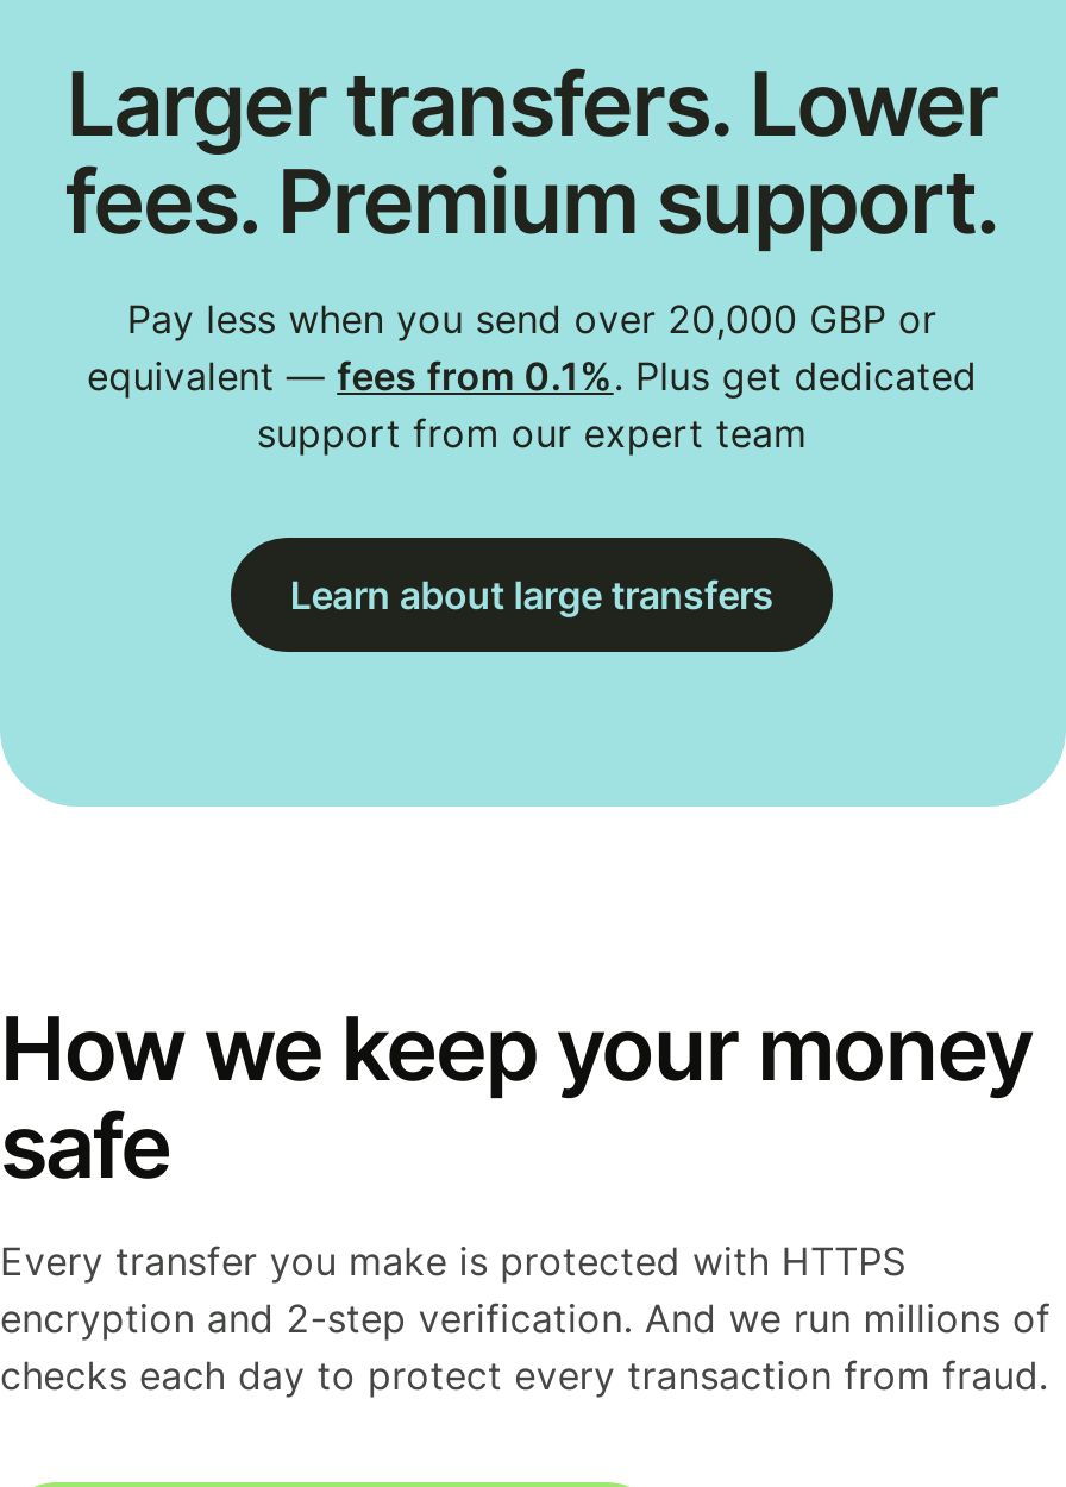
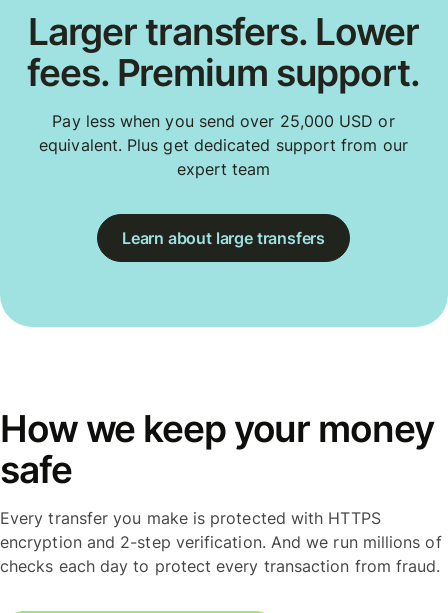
[87,294,977,456] Pay less when you send over 20,000 GBP or | equivalent — fees from 0.1%. Plus get dedicated | support from our expert team -> [39,111,408,179] Pay less when you send over 25,000 USD or | equivalent. Plus get dedicated support from our | expert team

